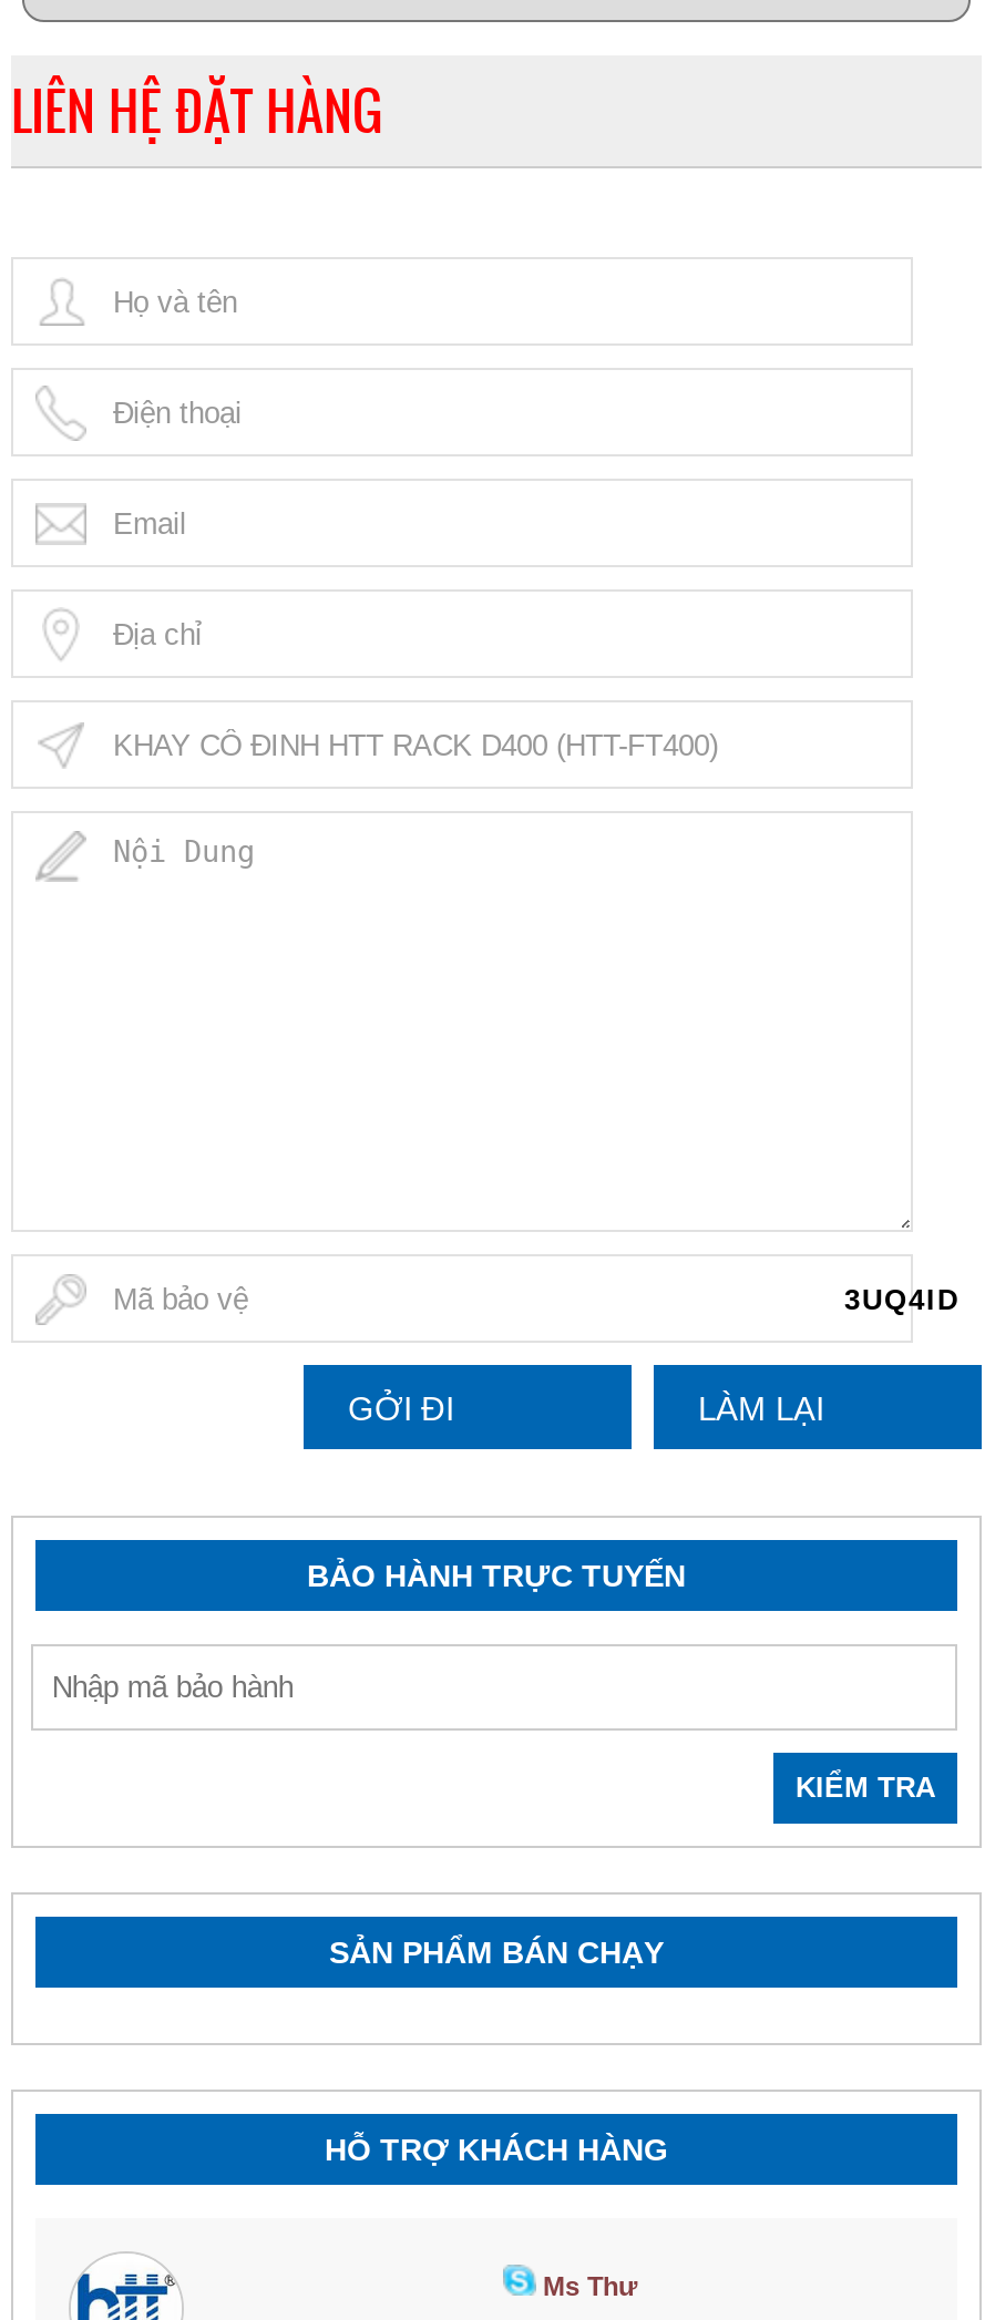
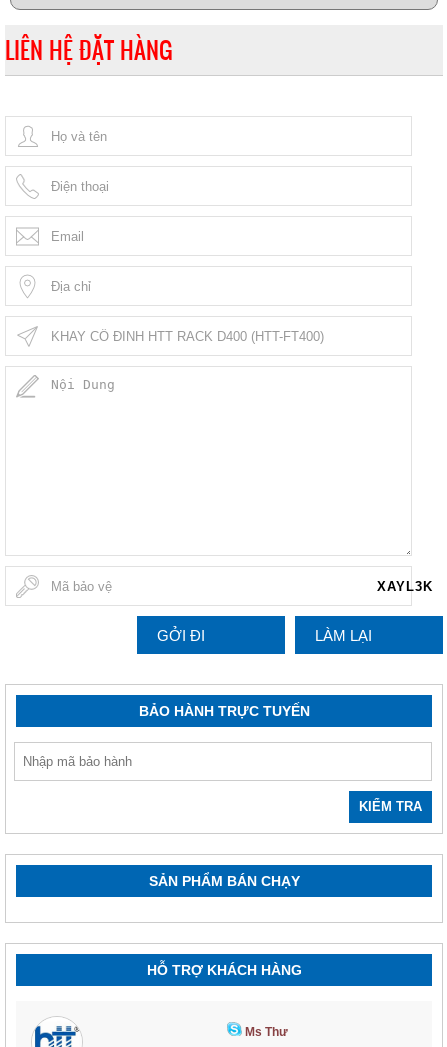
[844,1283,960,1316] 3UQ4ID -> [377,579,433,594] XAYL3K

